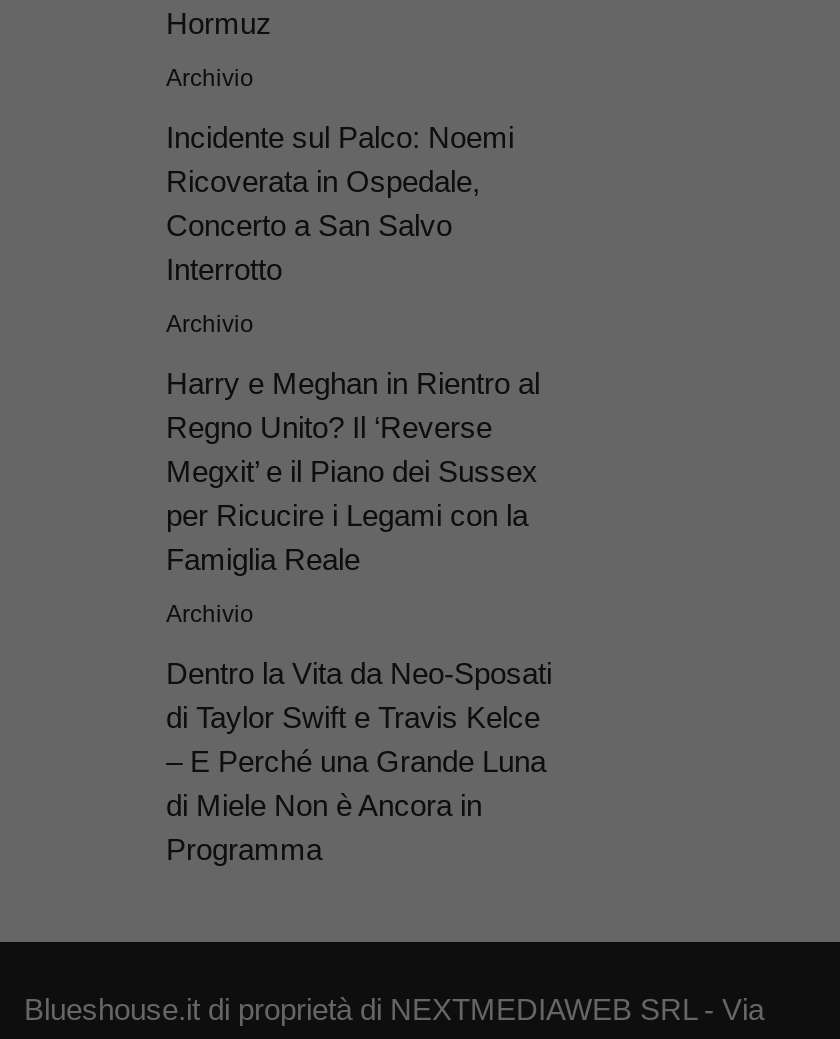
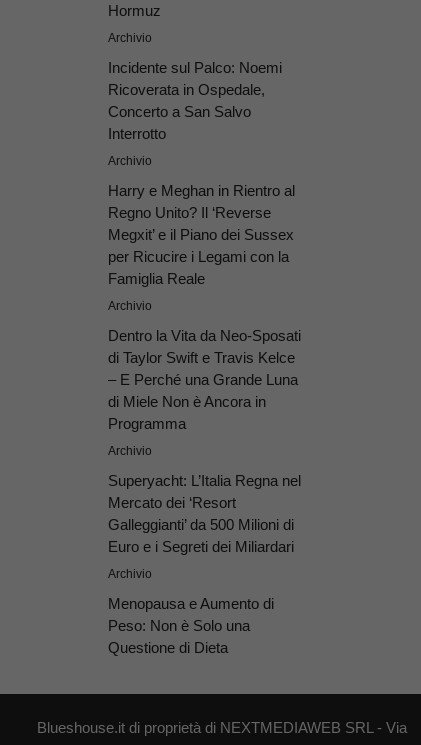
none -> [108,444,301,656] Archivio | Superyacht: L’Italia Regna nel | Mercato dei ‘Resort | Galleggianti’ da 500 Milioni di | Euro e i Segreti dei Miliardari | Archivio | Menopausa e Aumento di | Peso: Non è Solo una | Questione di Dieta

